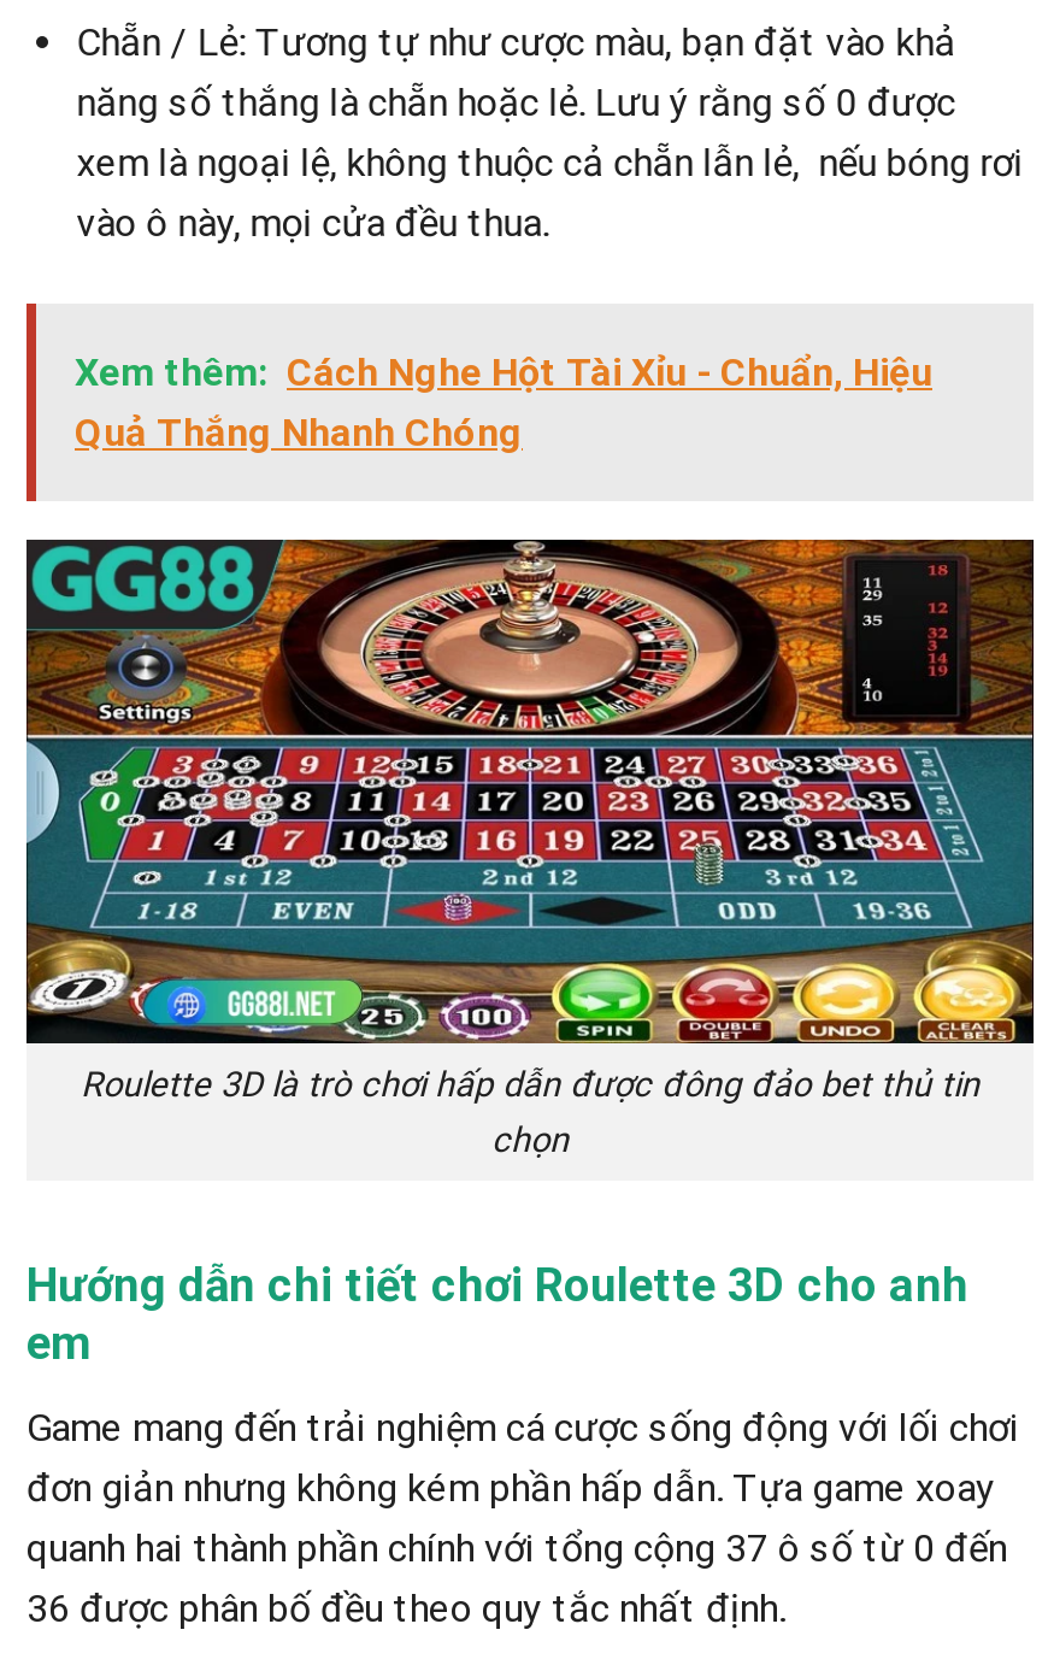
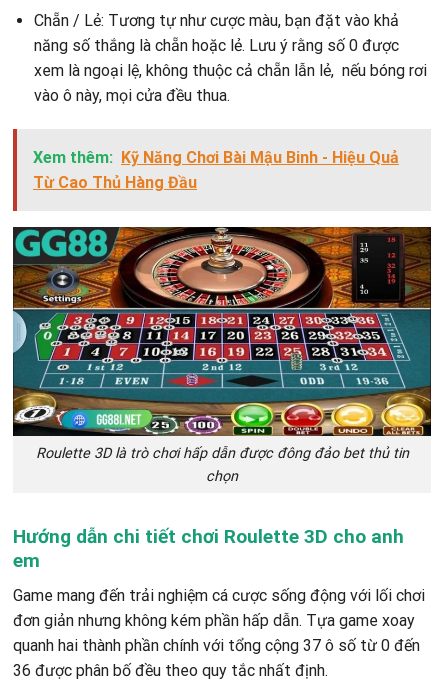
[75,349,932,455] Xem thêm: Cách Nghe Hột Tài Xỉu - Chuẩn, Hiệu | Quả Thắng Nhanh Chóng -> [33,148,399,192] Xem thêm: Kỹ Năng Chơi Bài Mậu Binh - Hiệu Quả | Từ Cao Thủ Hàng Đầu

